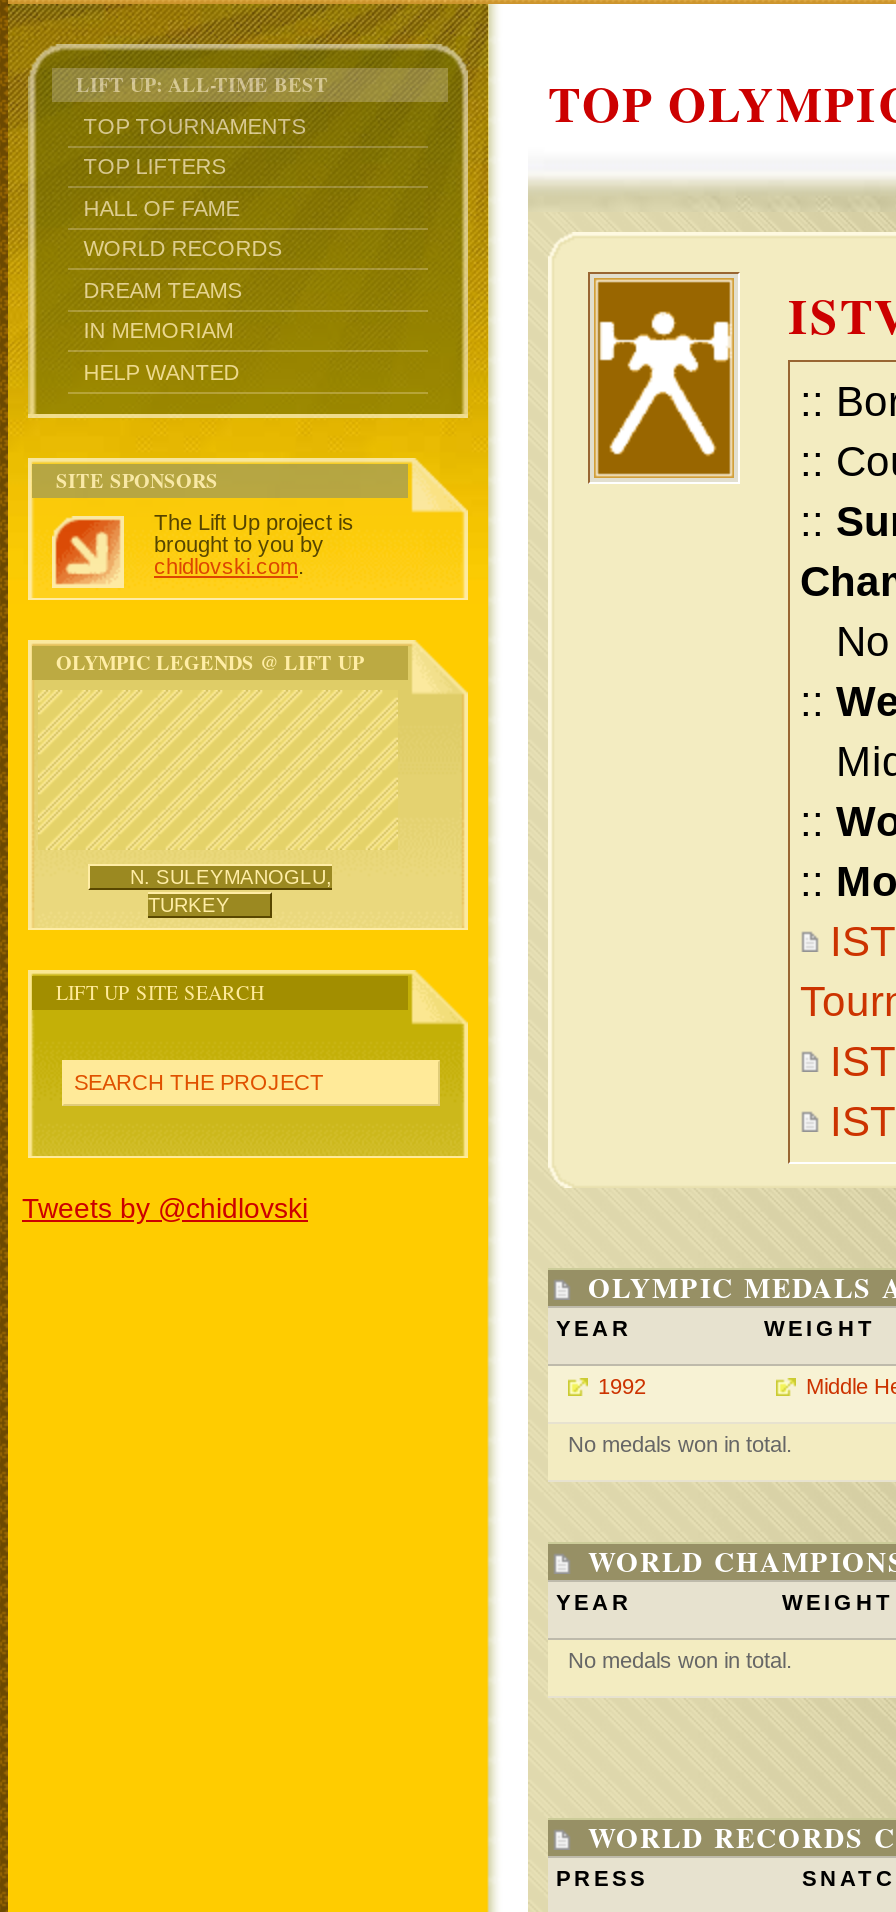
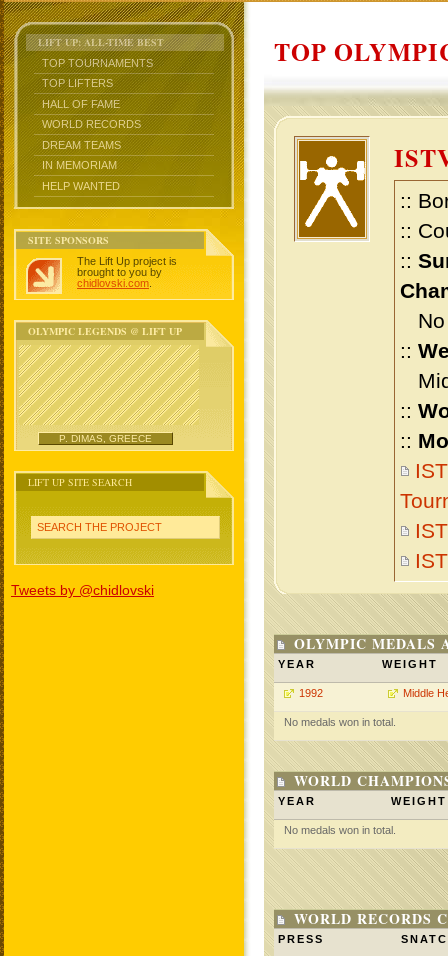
[130,865,332,915] N. SULEYMANOGLU, | TURKEY -> [58,432,151,443] P. DIMAS, GREECE

